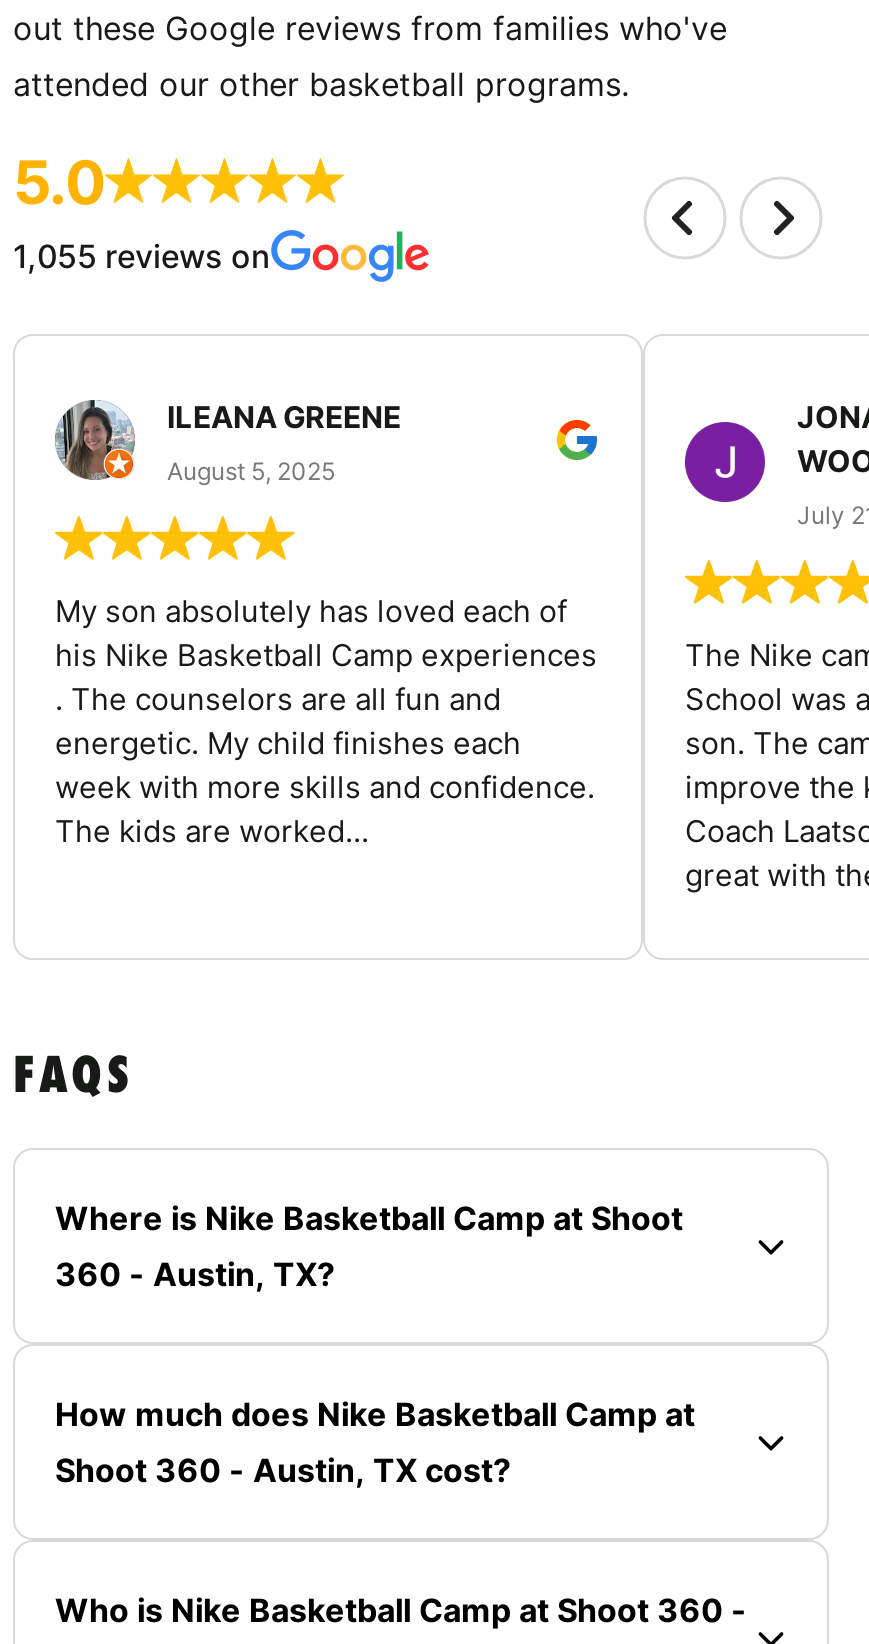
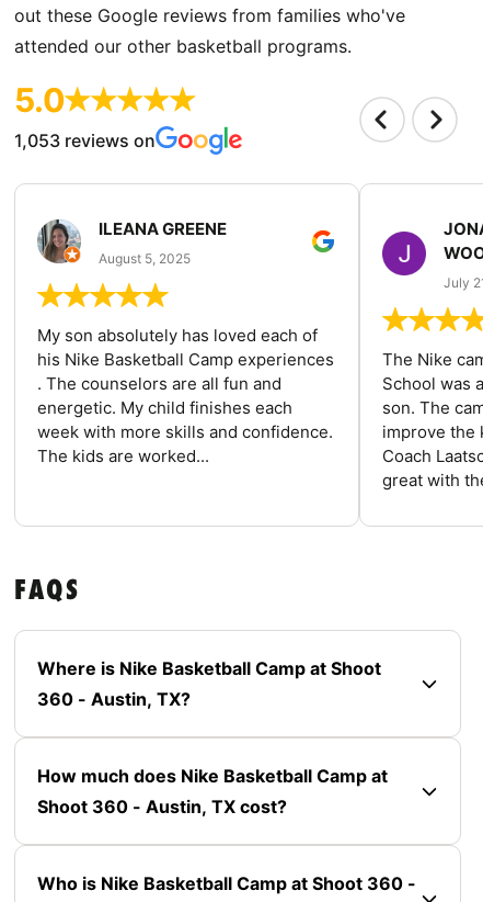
[13,235,271,275] 1,055 reviews on -> [14,129,156,151] 1,053 reviews on

